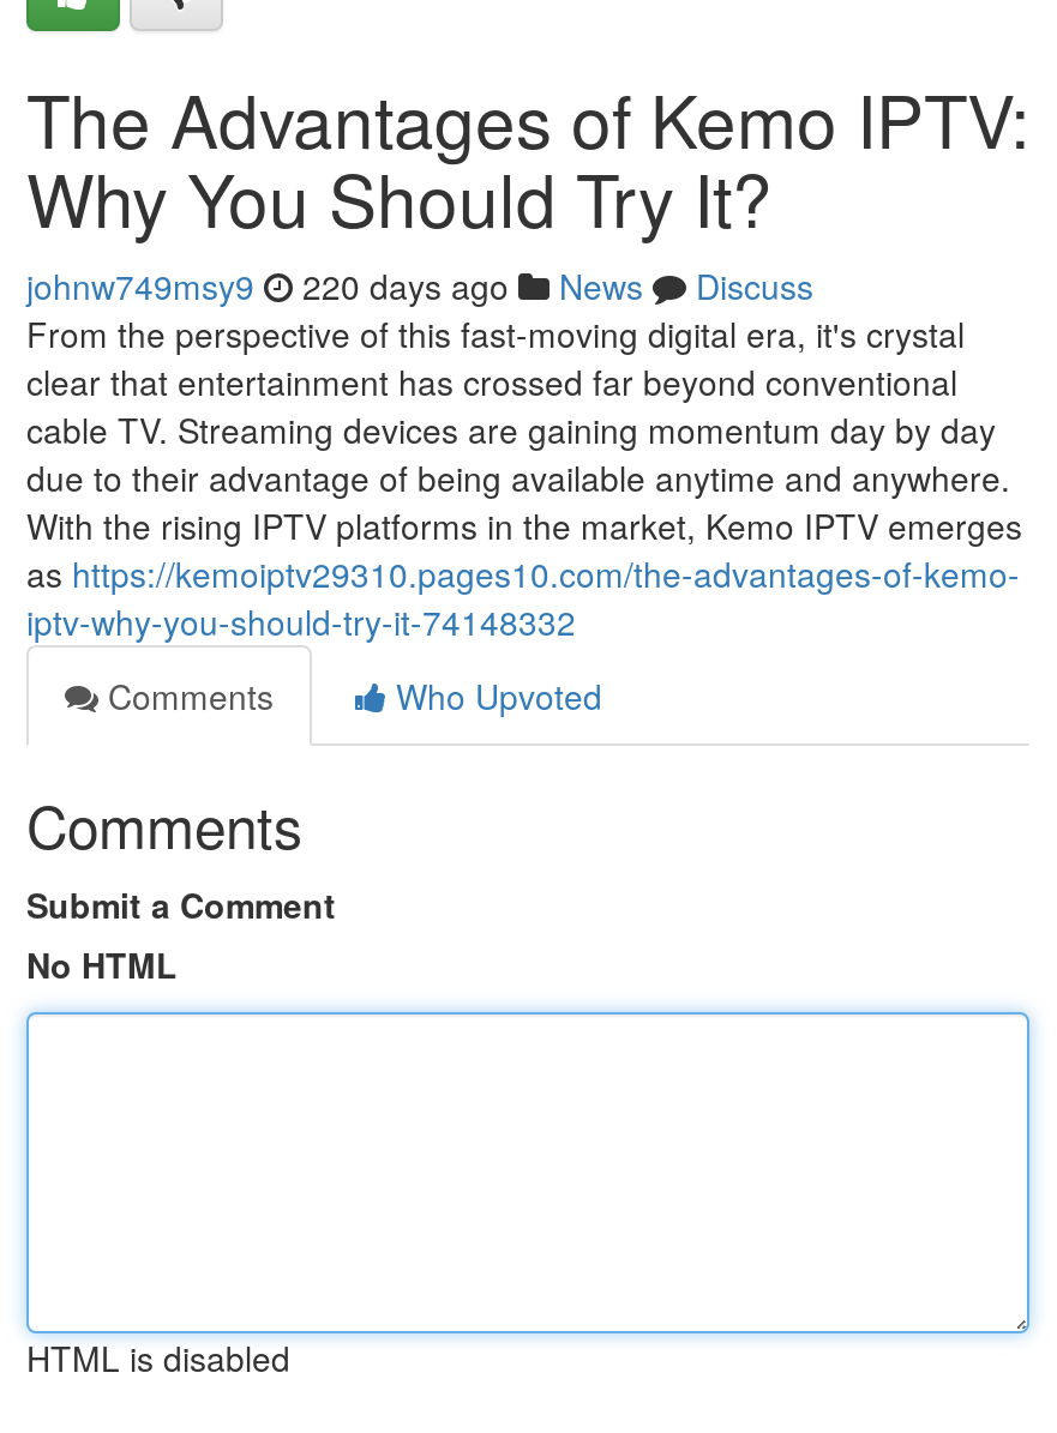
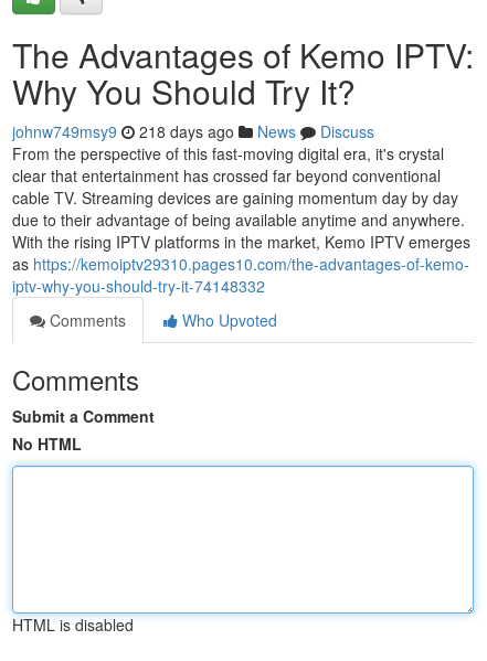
[26,261,813,309] johnw749msy9 220 days ago News Discuss -> [12,120,374,142] johnw749msy9 218 days ago News Discuss

